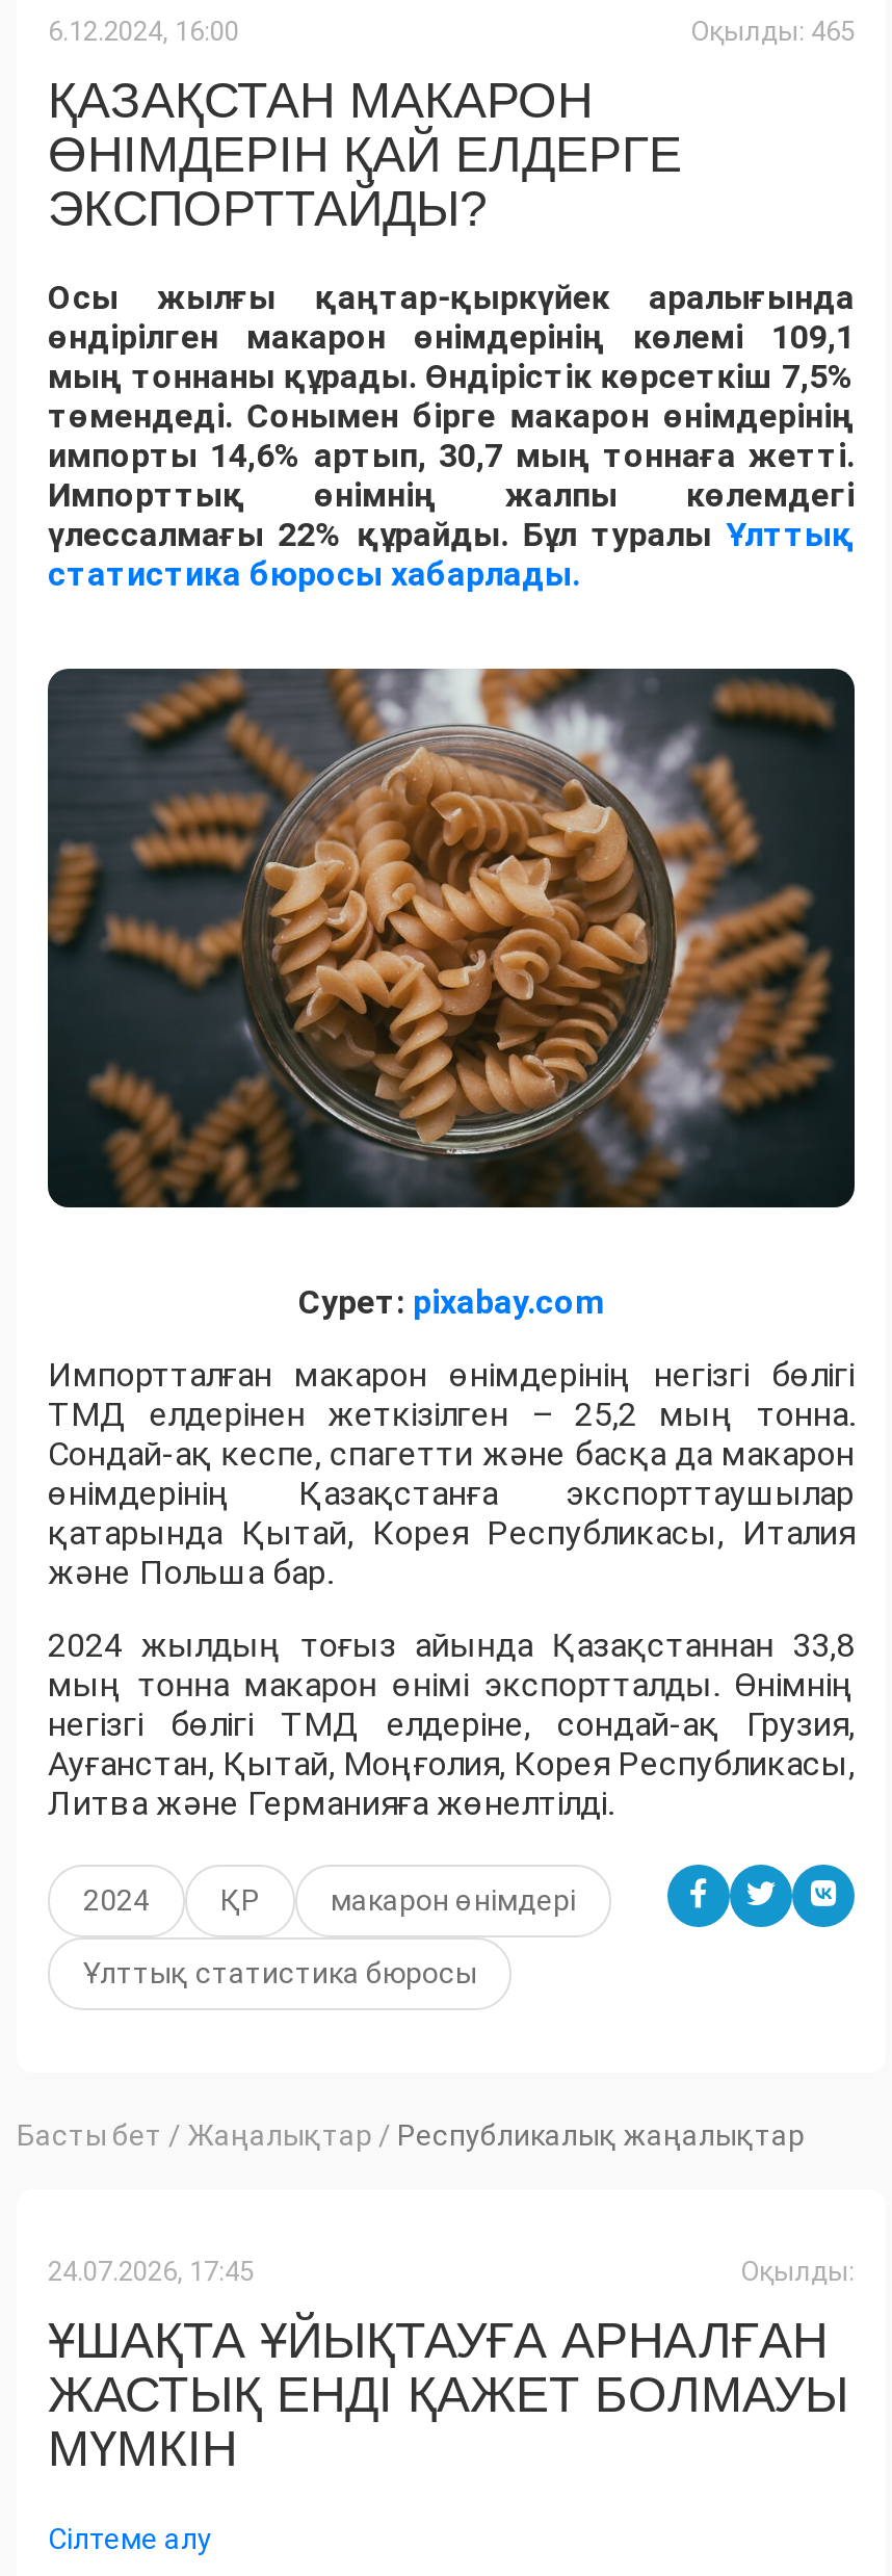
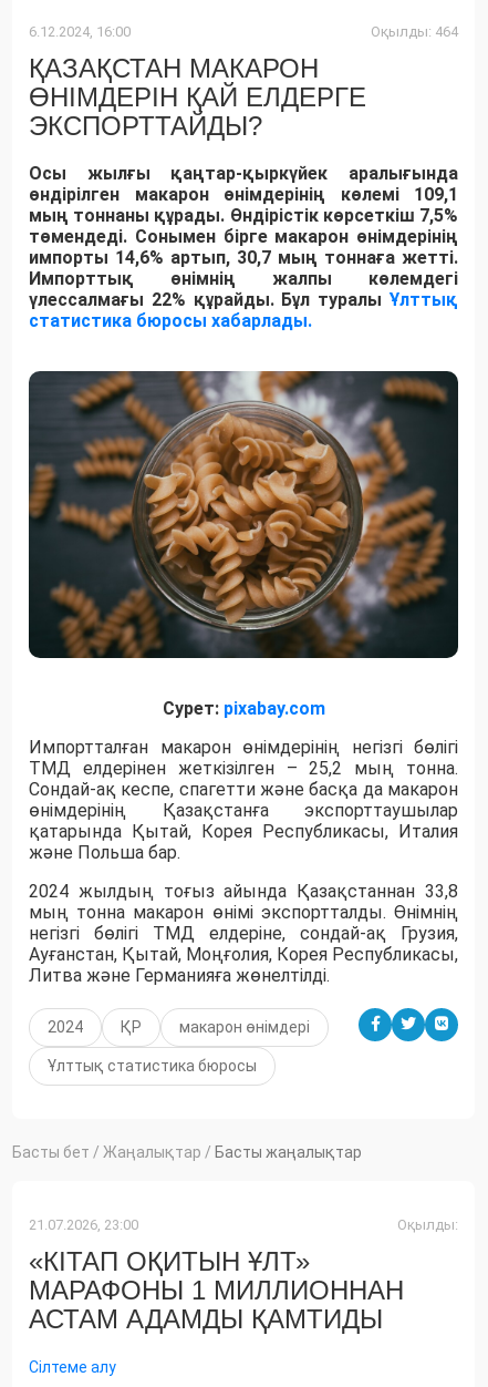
[690,16,855,47] Оқылды: 465 -> [371,23,458,40] Оқылды: 464
[17,2118,805,2151] Басты бет / Жаңалықтар / Республикалық жаңалықтар -> [12,1143,362,1161] Басты бет / Жаңалықтар / Басты жаңалықтар
[48,2255,254,2286] 24.07.2026, 17:45 -> [29,1216,138,1233] 21.07.2026, 23:00
[48,2311,848,2476] ҰШАҚТА ҰЙЫҚТАУҒА АРНАЛҒАН | ЖАСТЫҚ ЕНДІ ҚАЖЕТ БОЛМАУЫ | МҮМКІН -> [29,1246,404,1334] «КІТАП ОҚИТЫН ҰЛТ» | МАРАФОНЫ 1 МИЛЛИОННАН | АСТАМ АДАМДЫ ҚАМТИДЫ

